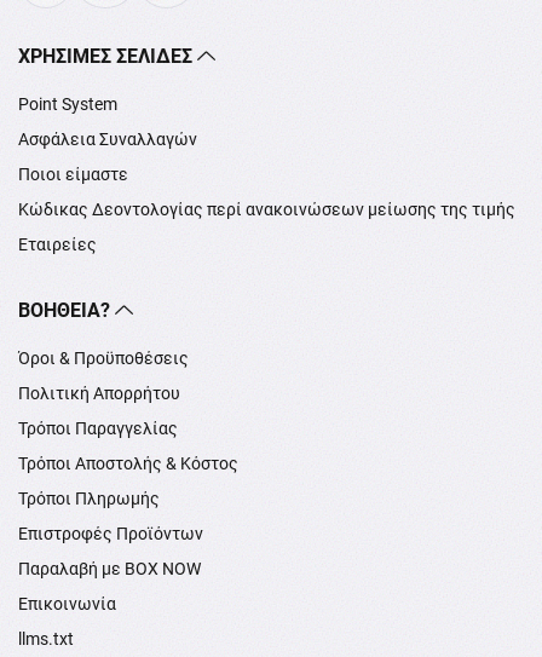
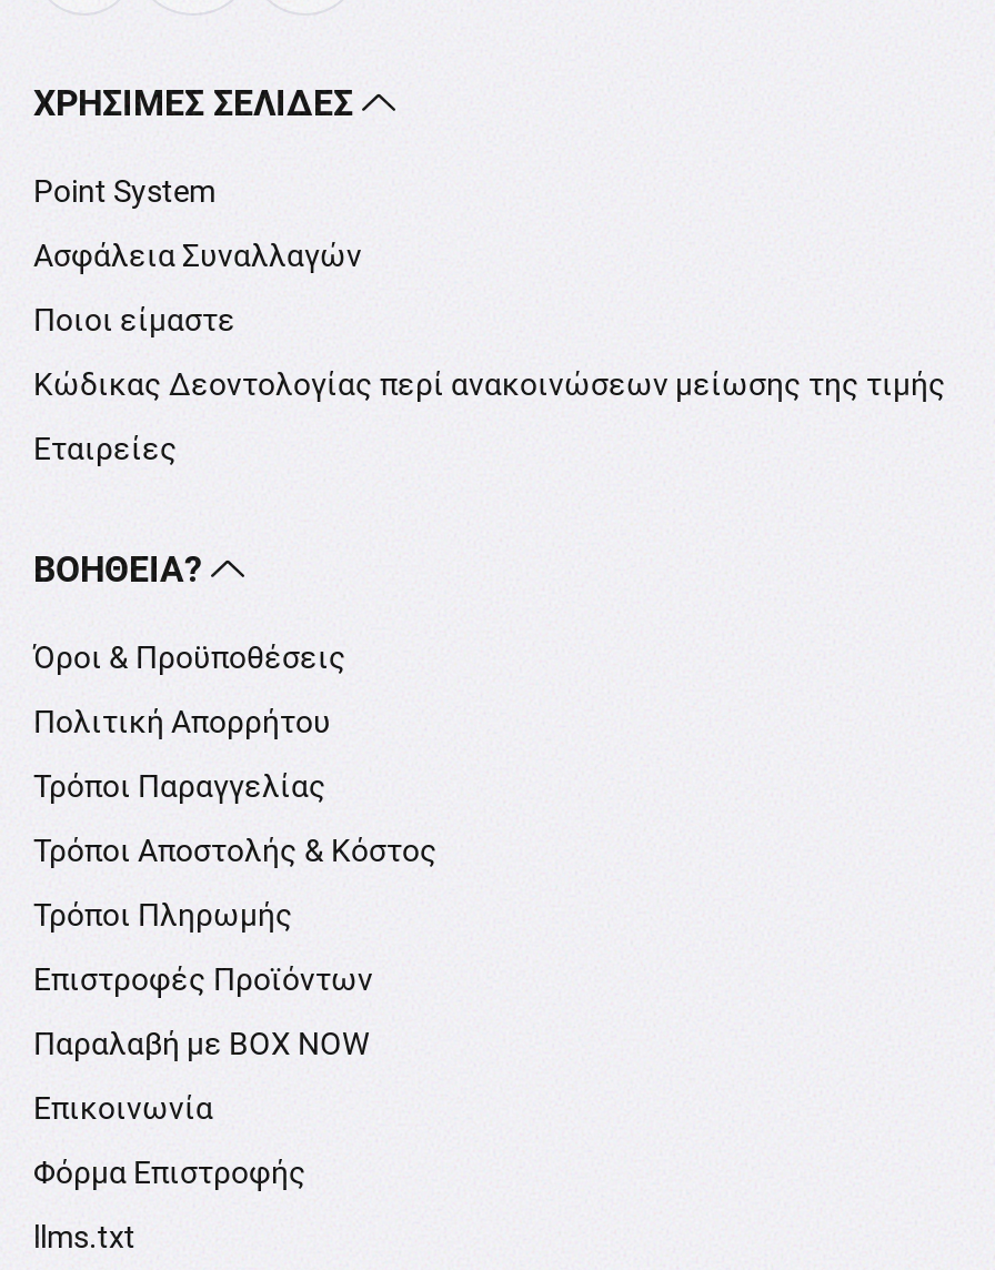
none -> [33,1154,306,1190] Φόρμα Επιστροφής

